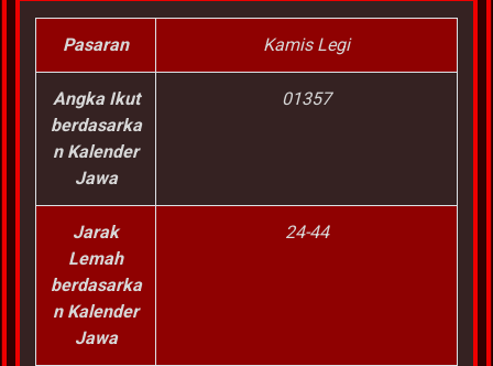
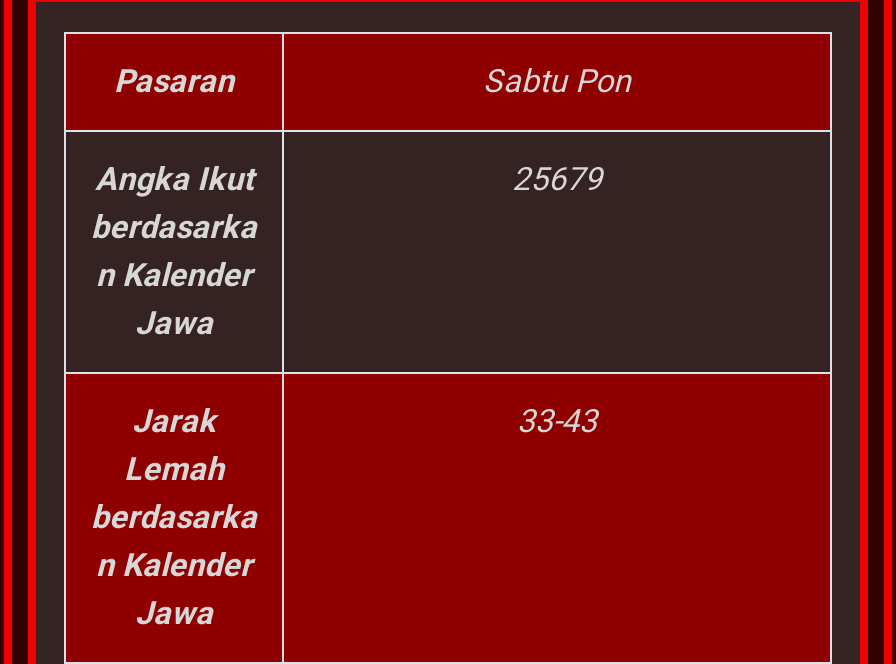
[263,34,350,55] Kamis Legi -> [483,62,631,100] Sabtu Pon
[282,88,331,109] 01357 -> [512,160,602,198] 25679
[284,222,328,243] 24-44 -> [517,402,597,440] 33-43

